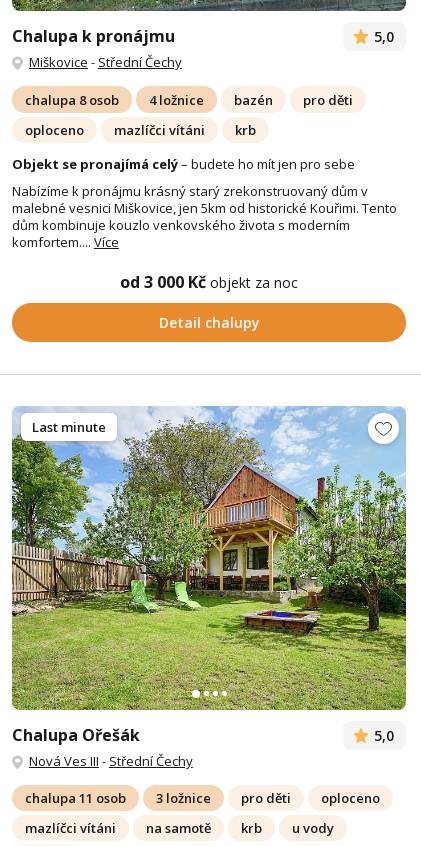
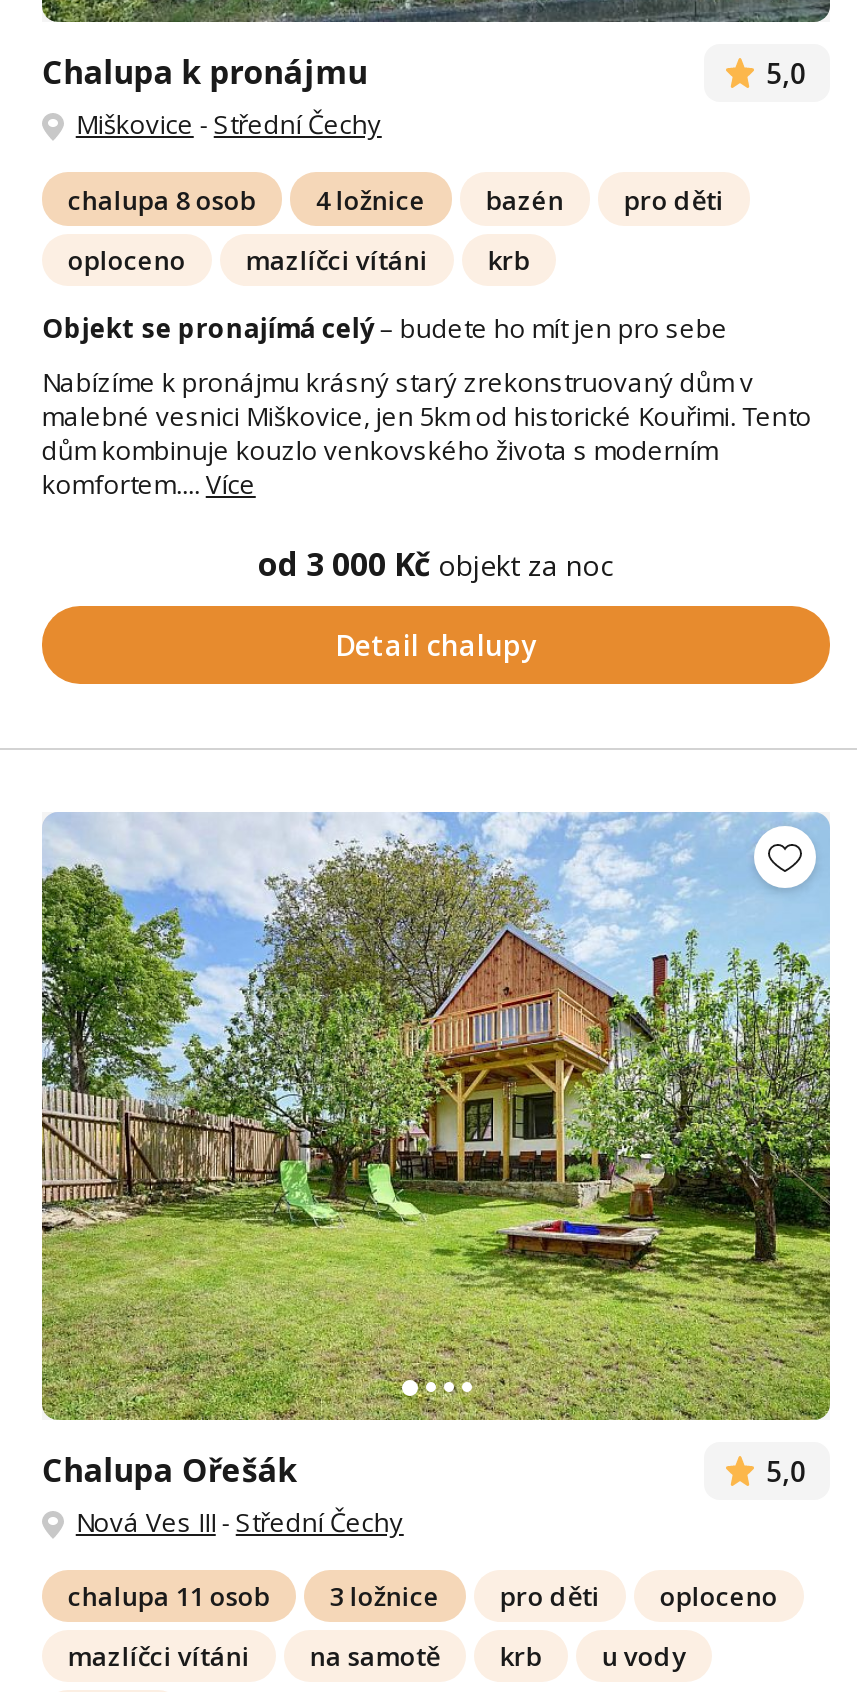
[32,418,106,436] Last minute -> none

